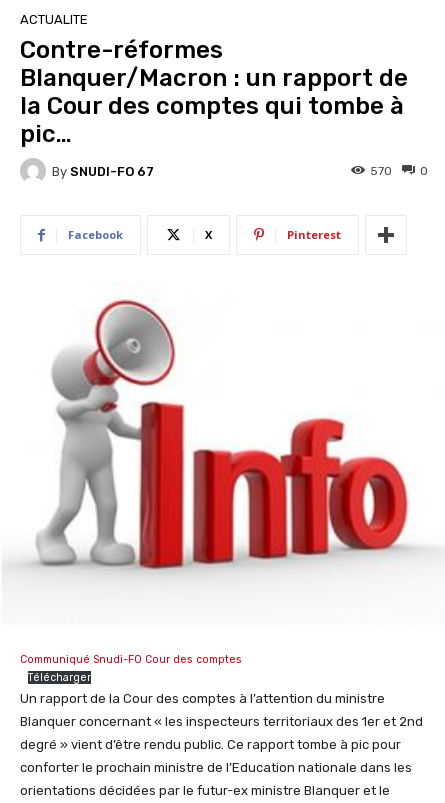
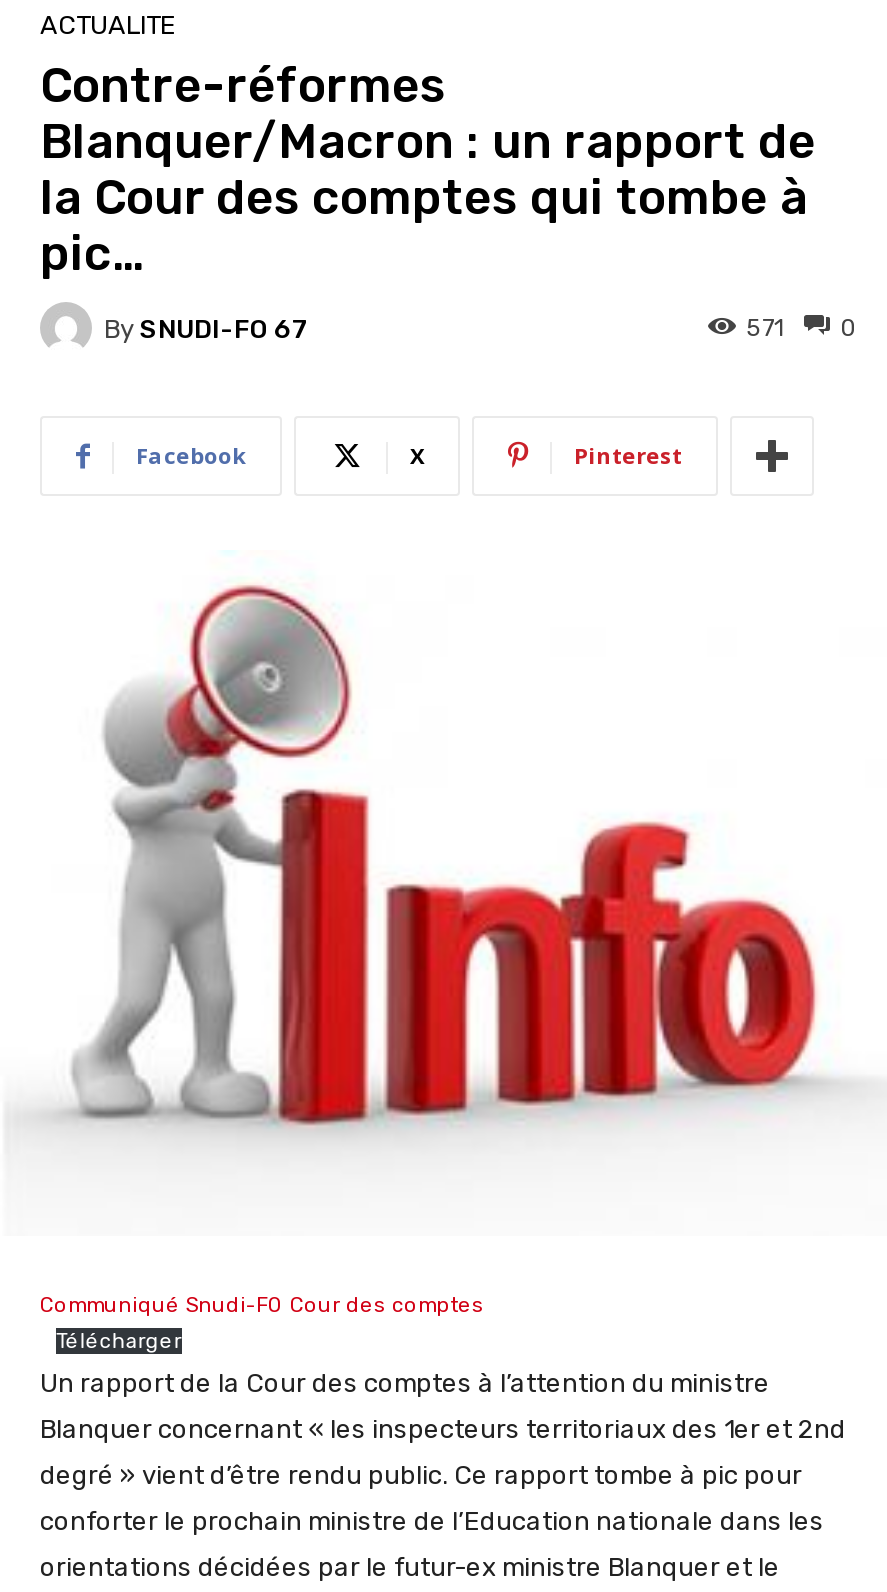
[370,164,428,178] 570 0 -> [746,314,856,342] 571 0

